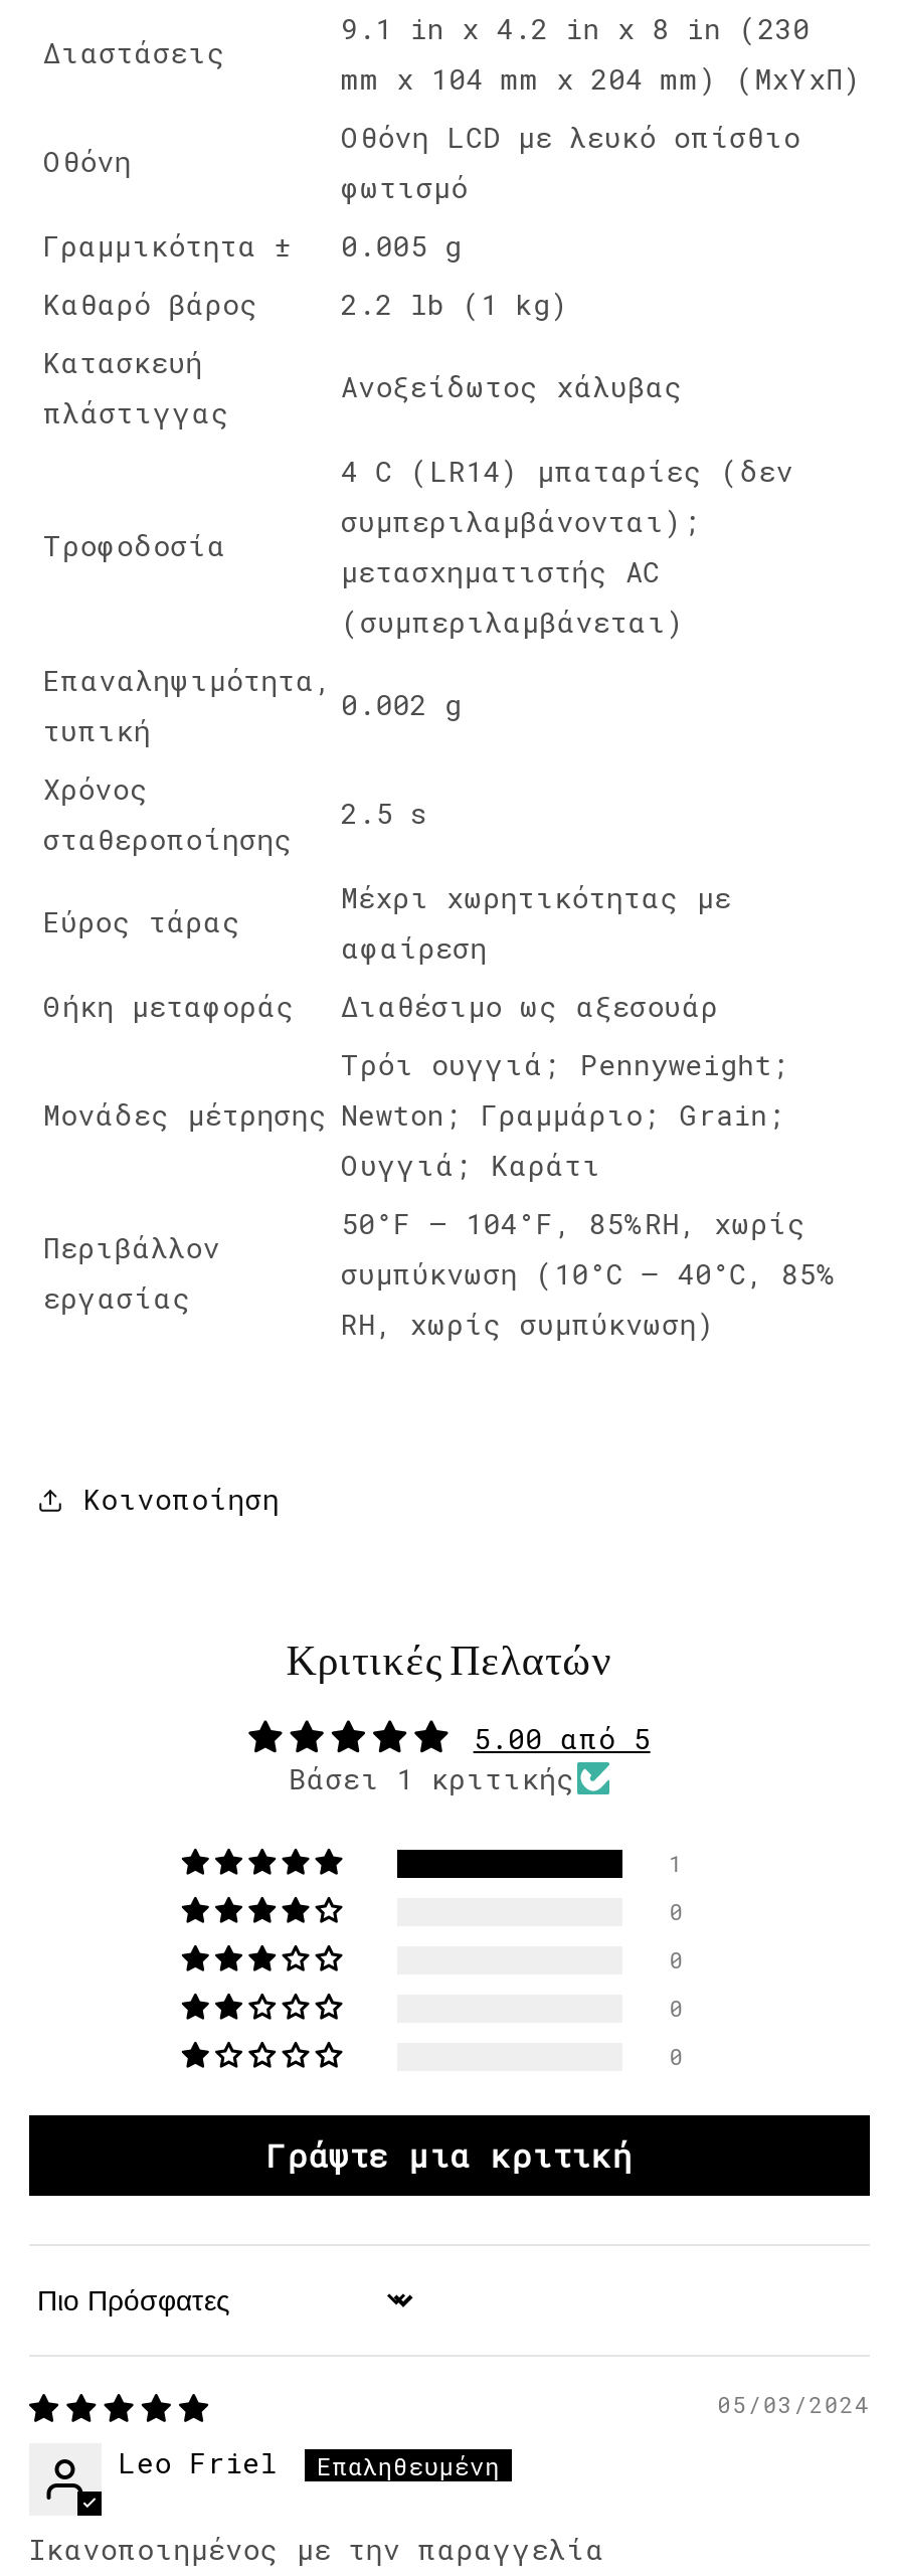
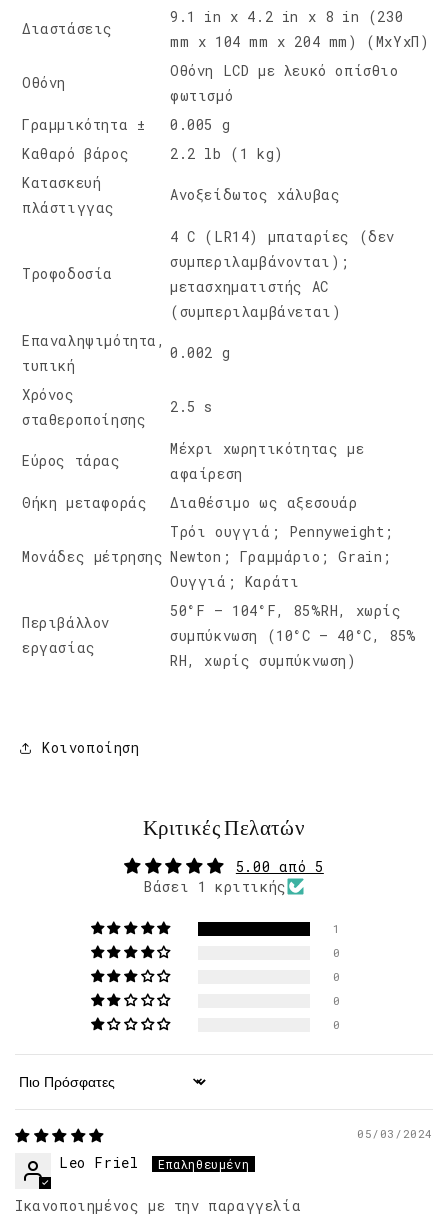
[266,2133,633,2175] Γράψτε μια κριτική -> none

